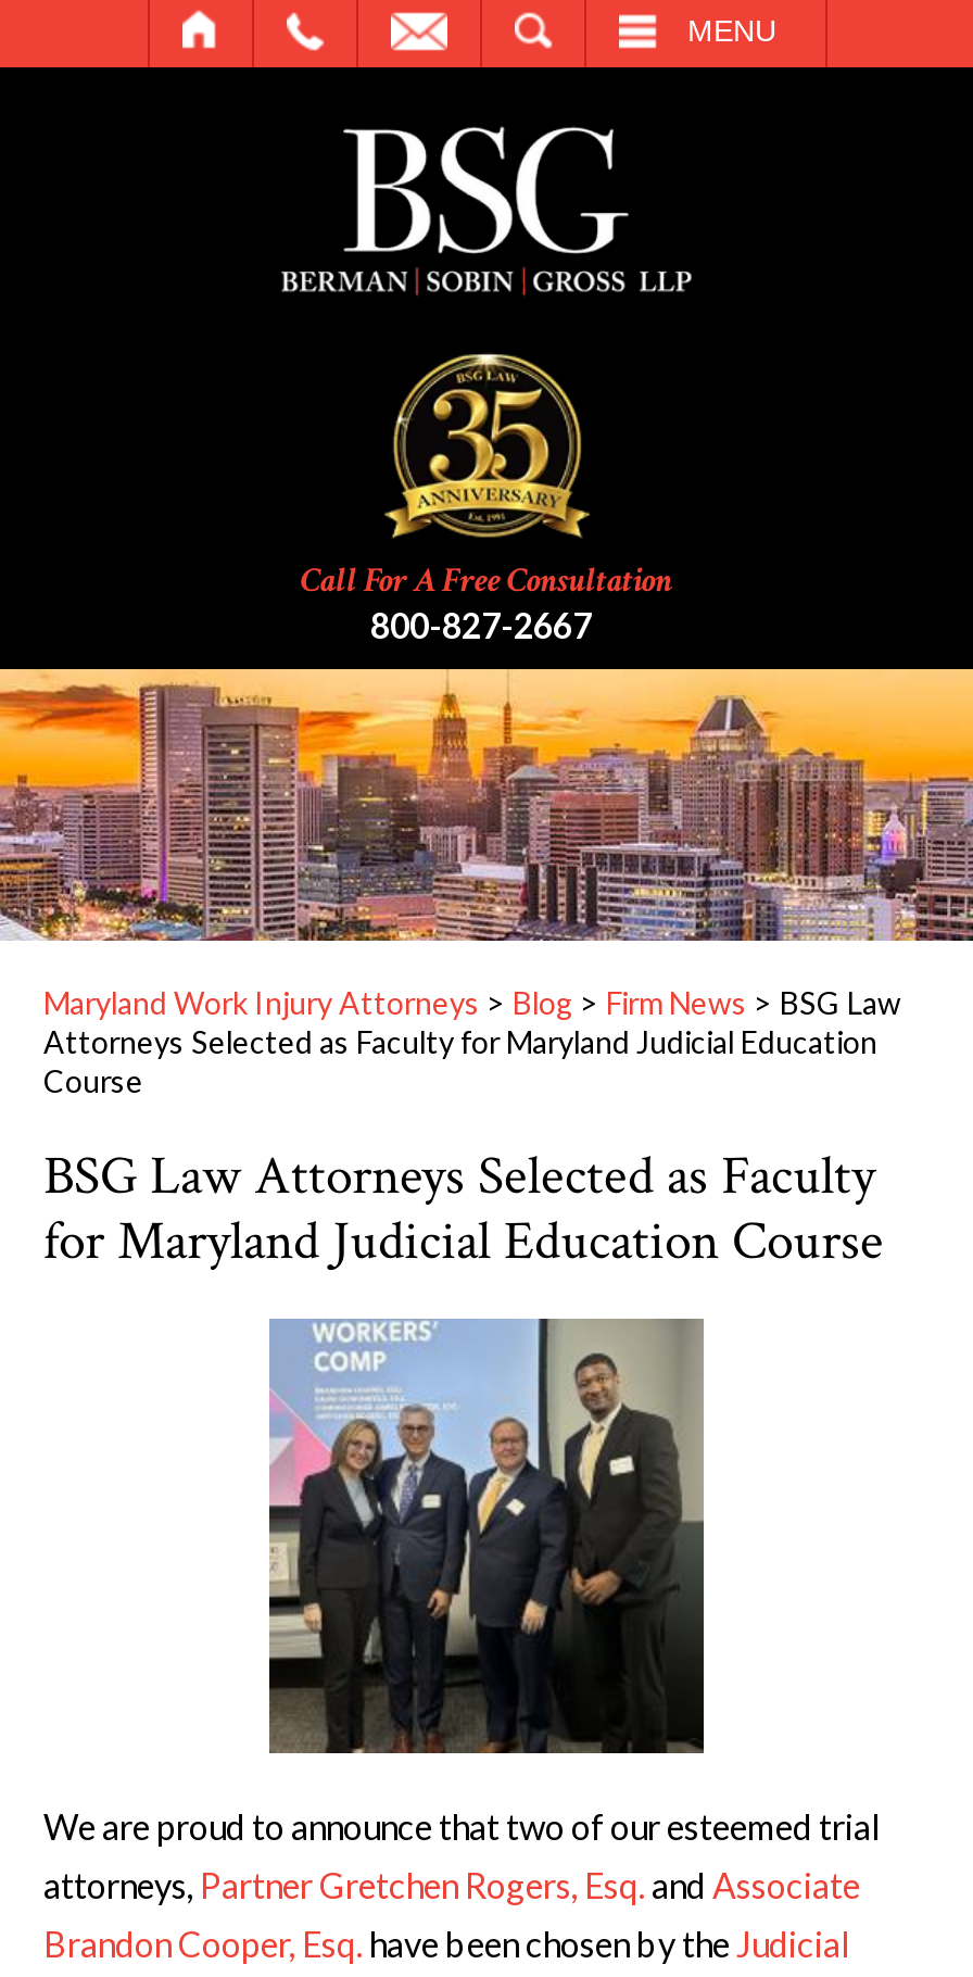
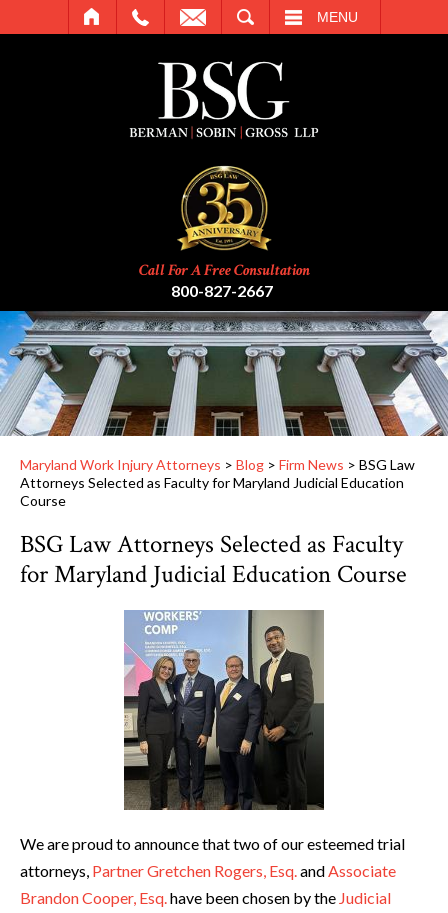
[7,667,966,943] [image] -> [3,310,445,437] [image]

